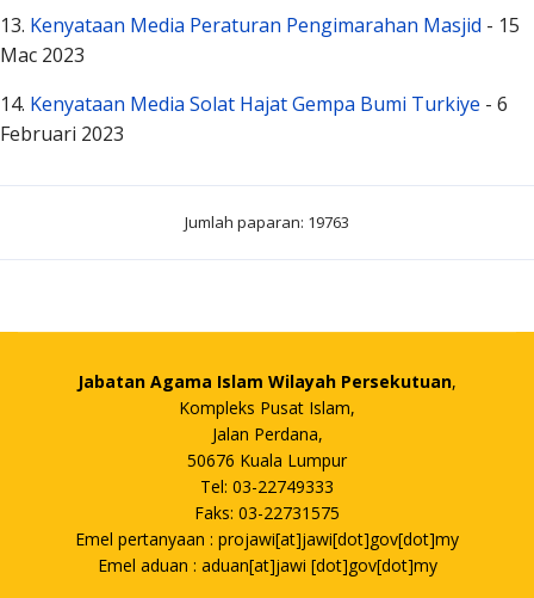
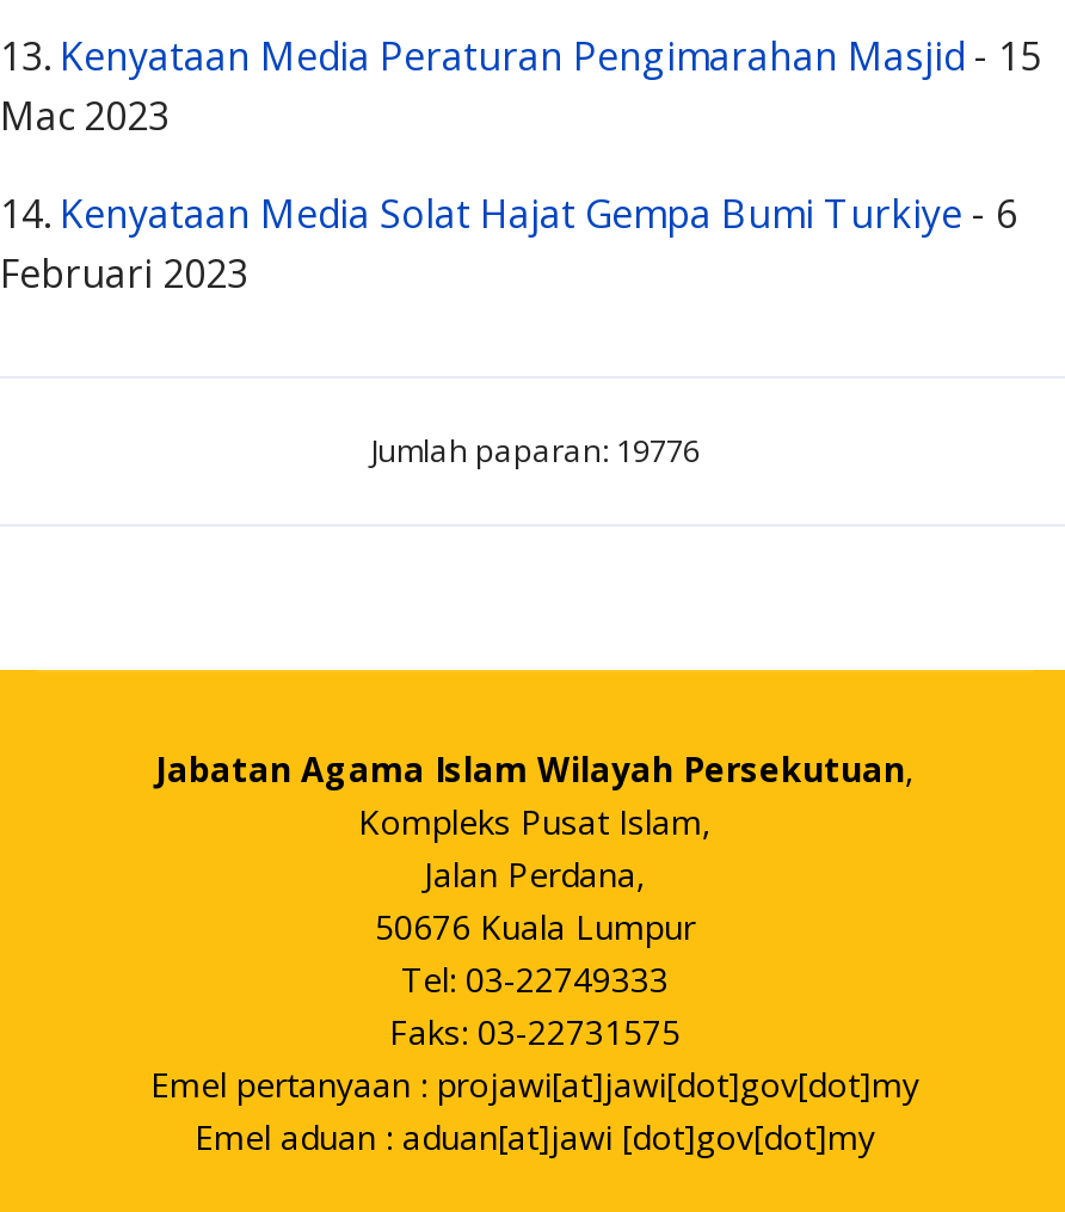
[185,211,349,233] Jumlah paparan: 19763 -> [370,429,700,472] Jumlah paparan: 19776

